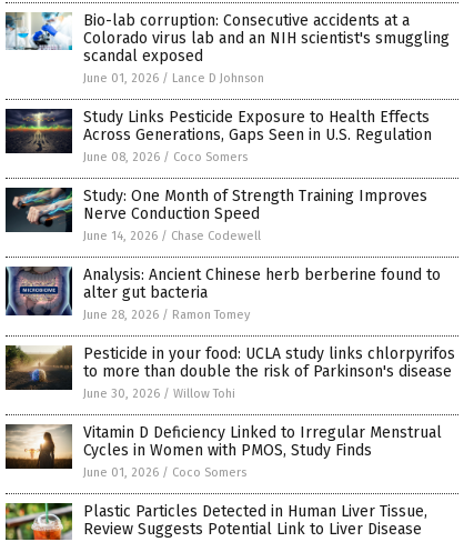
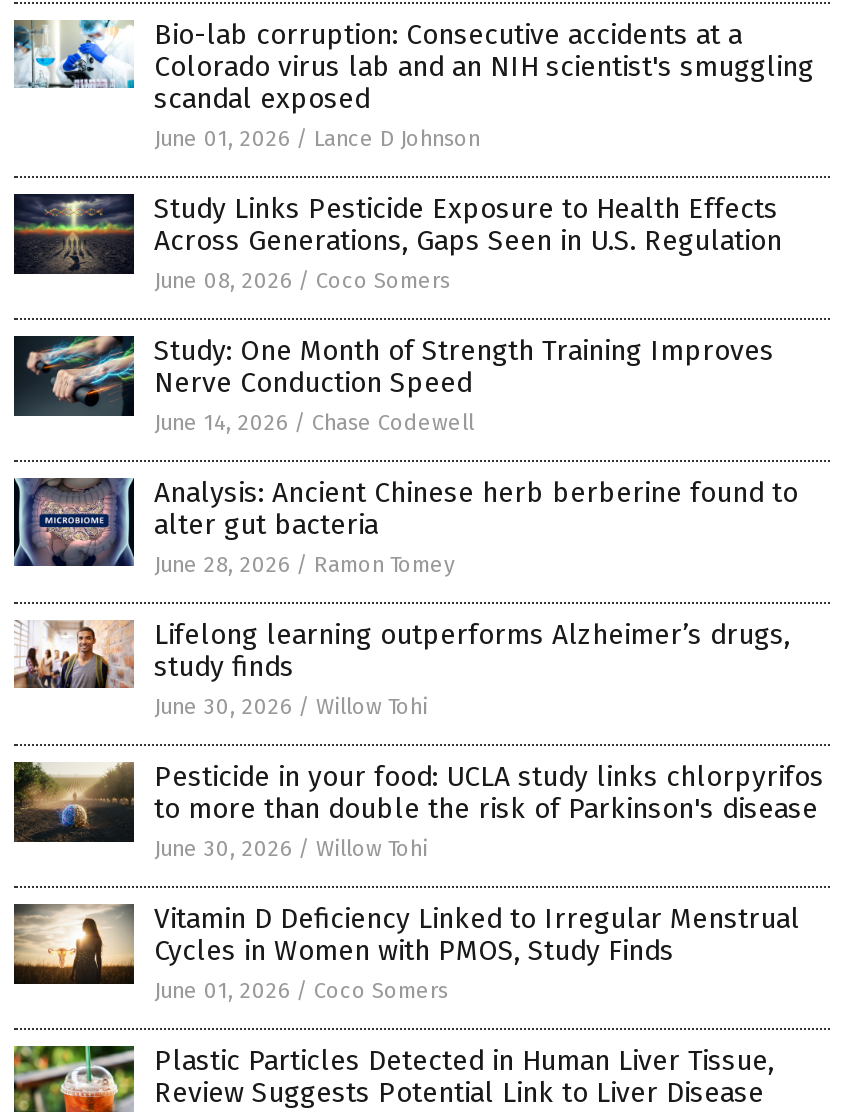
none -> [12,618,790,720] [image] | Lifelong learning outperforms Alzheimer’s drugs, | study finds | June 30, 2026 / Willow Tohi

